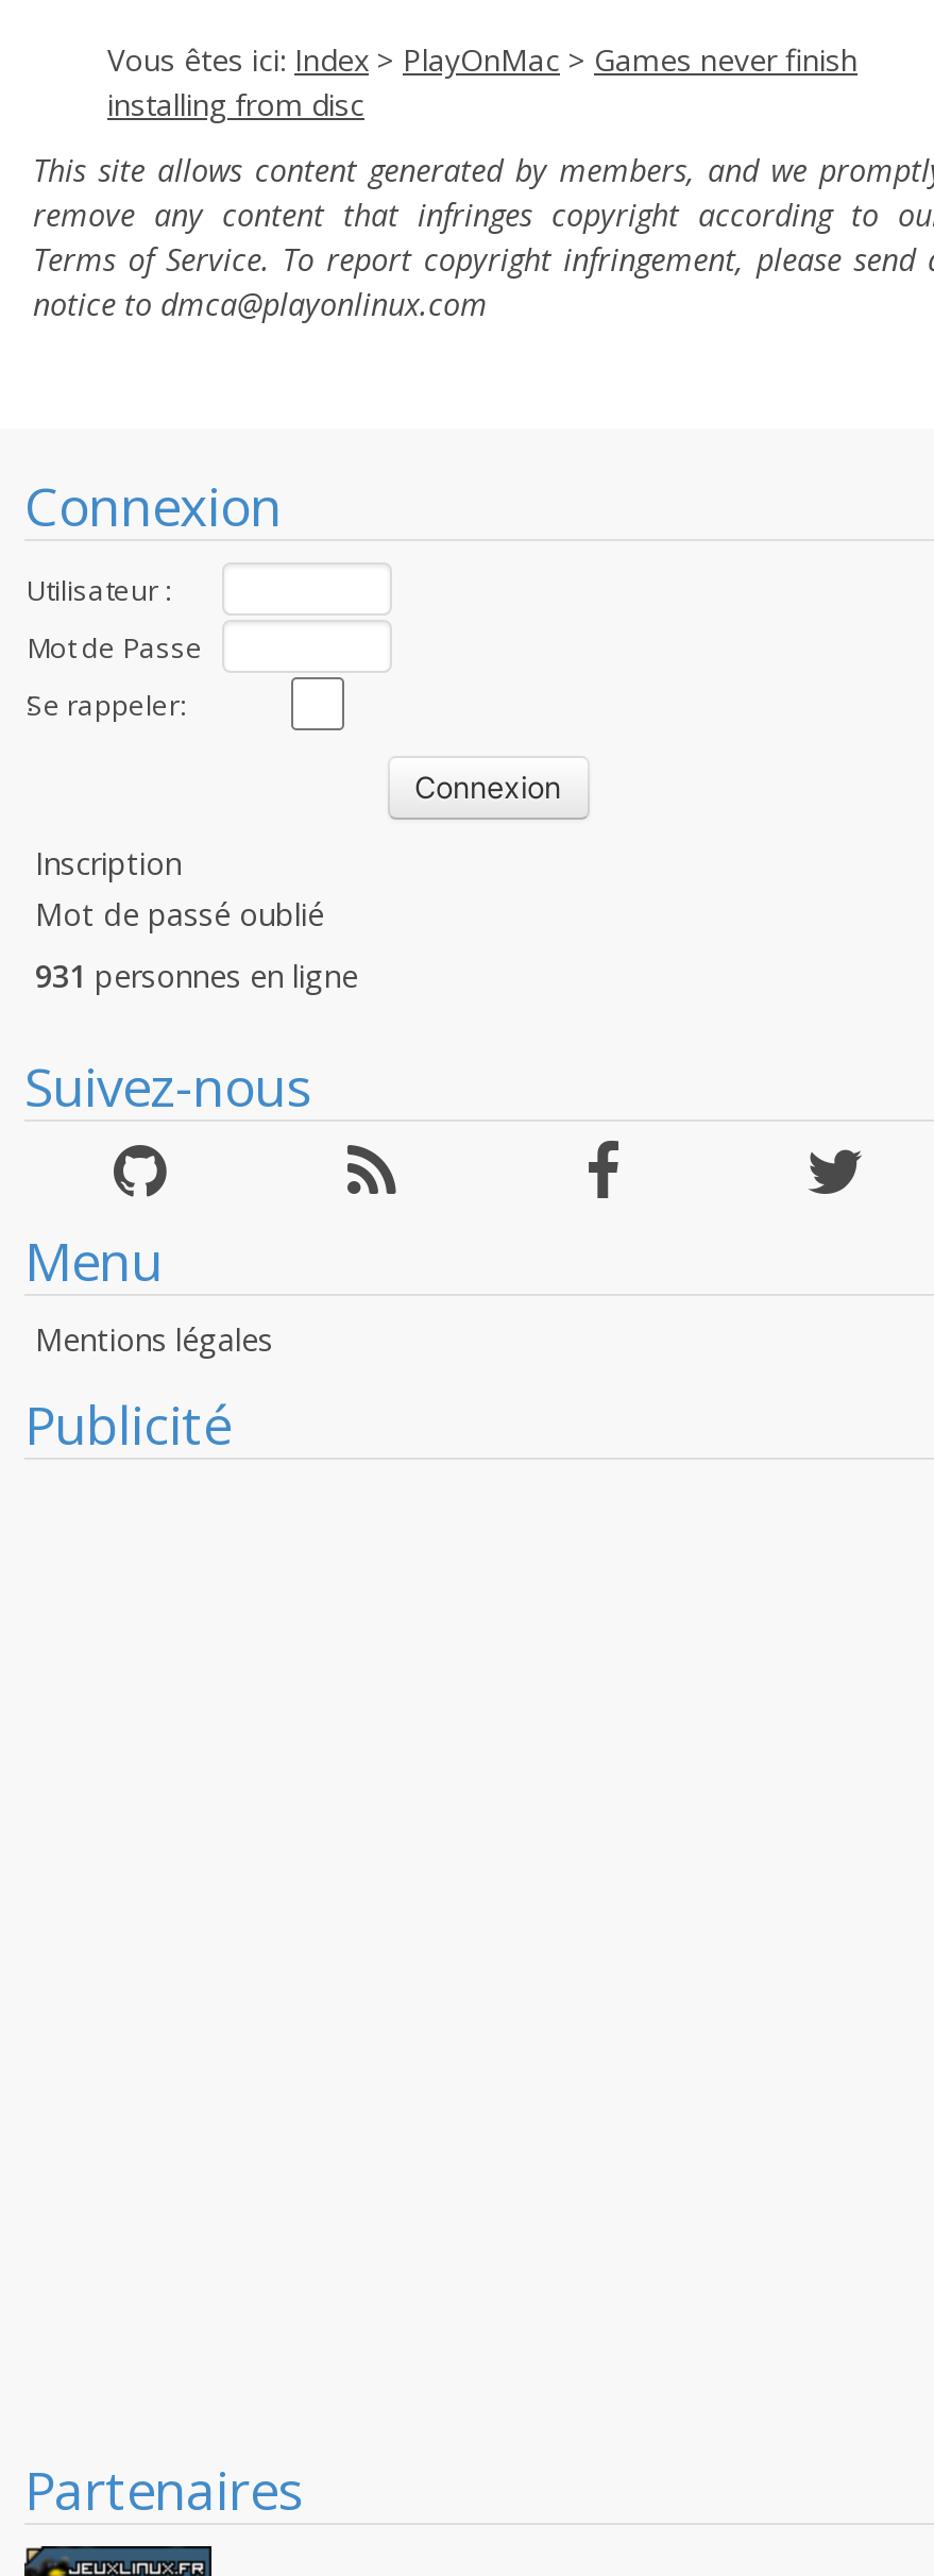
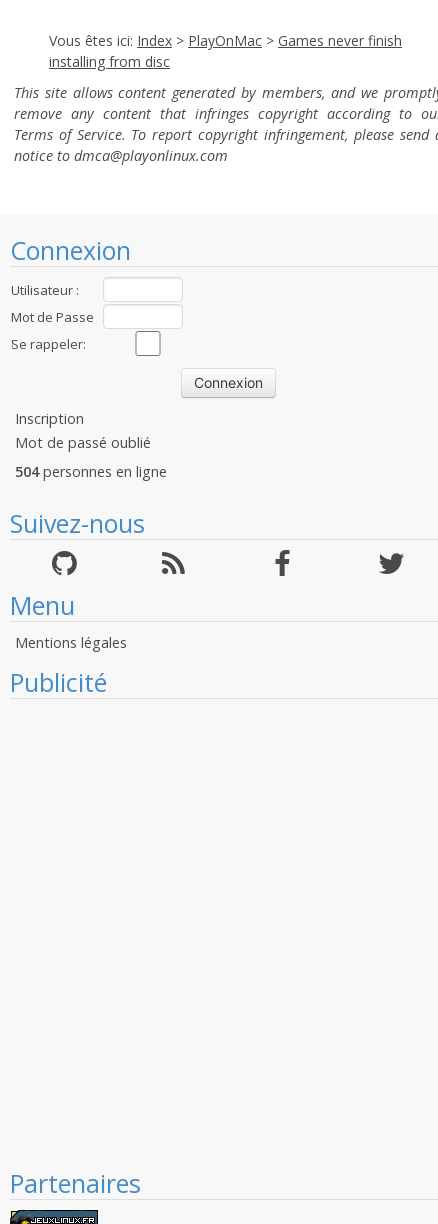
[35,956,358,996] 931 personnes en ligne -> [15,462,167,481] 504 personnes en ligne

